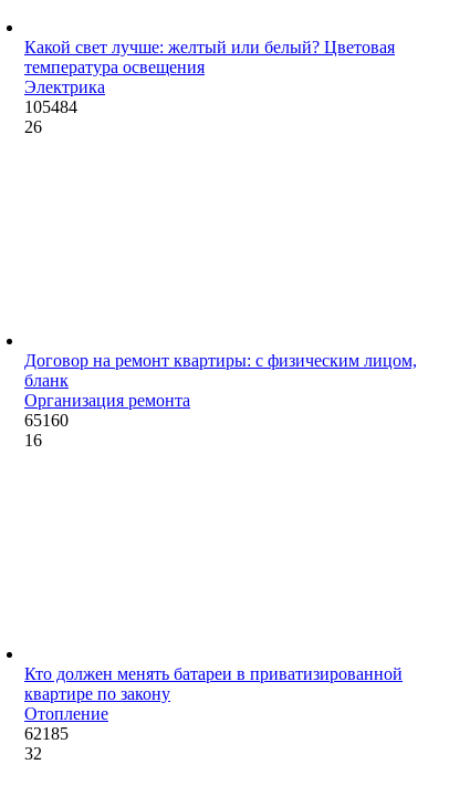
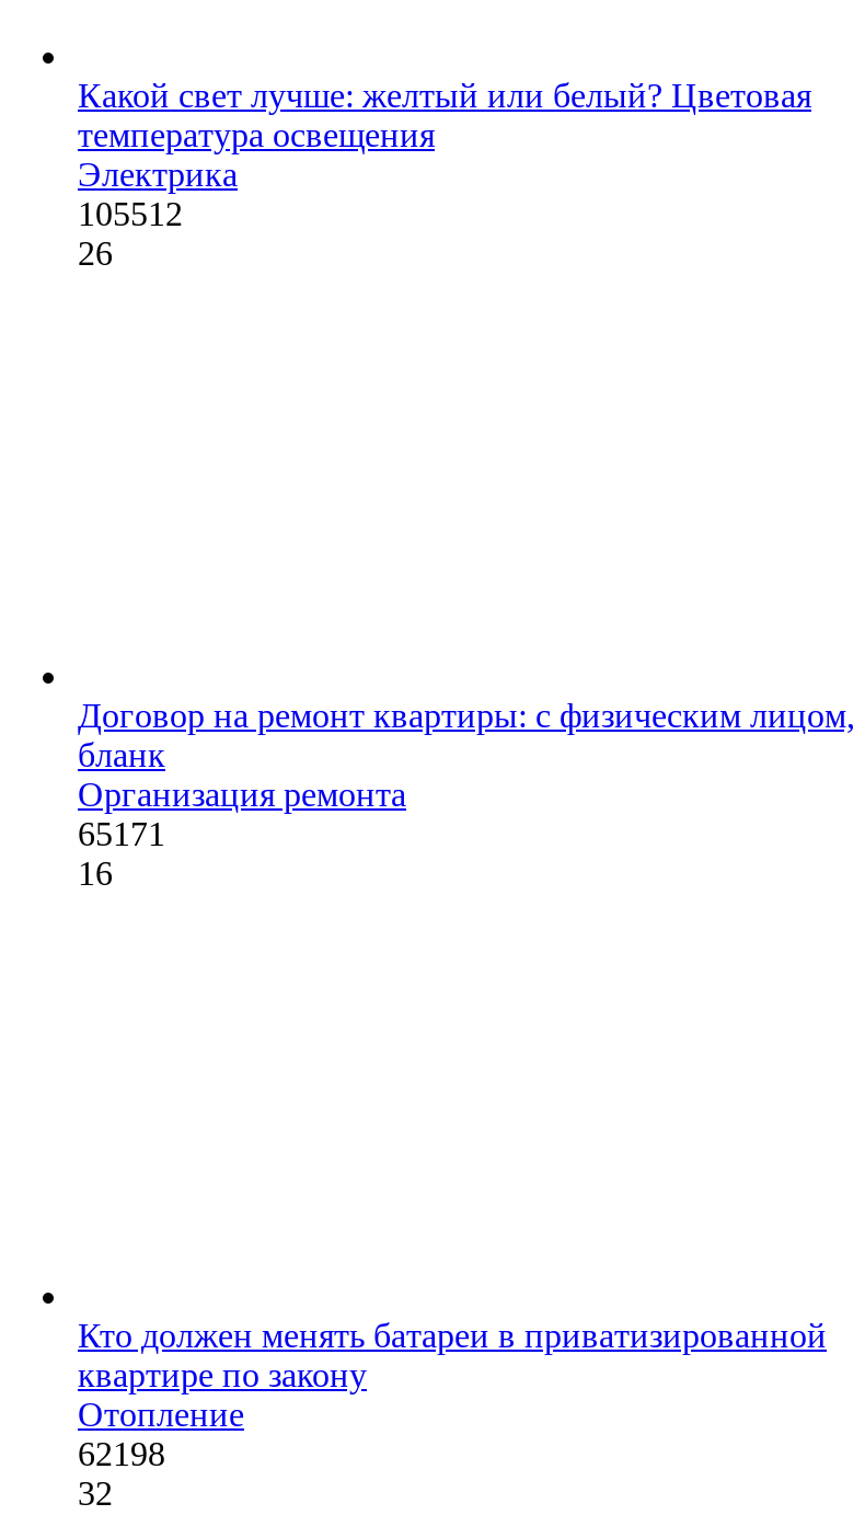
[24,97,77,116] 105484 -> [78,195,183,232] 105512
[24,411,69,429] 65160 -> [78,815,165,852] 65171
[24,724,69,743] 62185 -> [78,1435,165,1472] 62198

